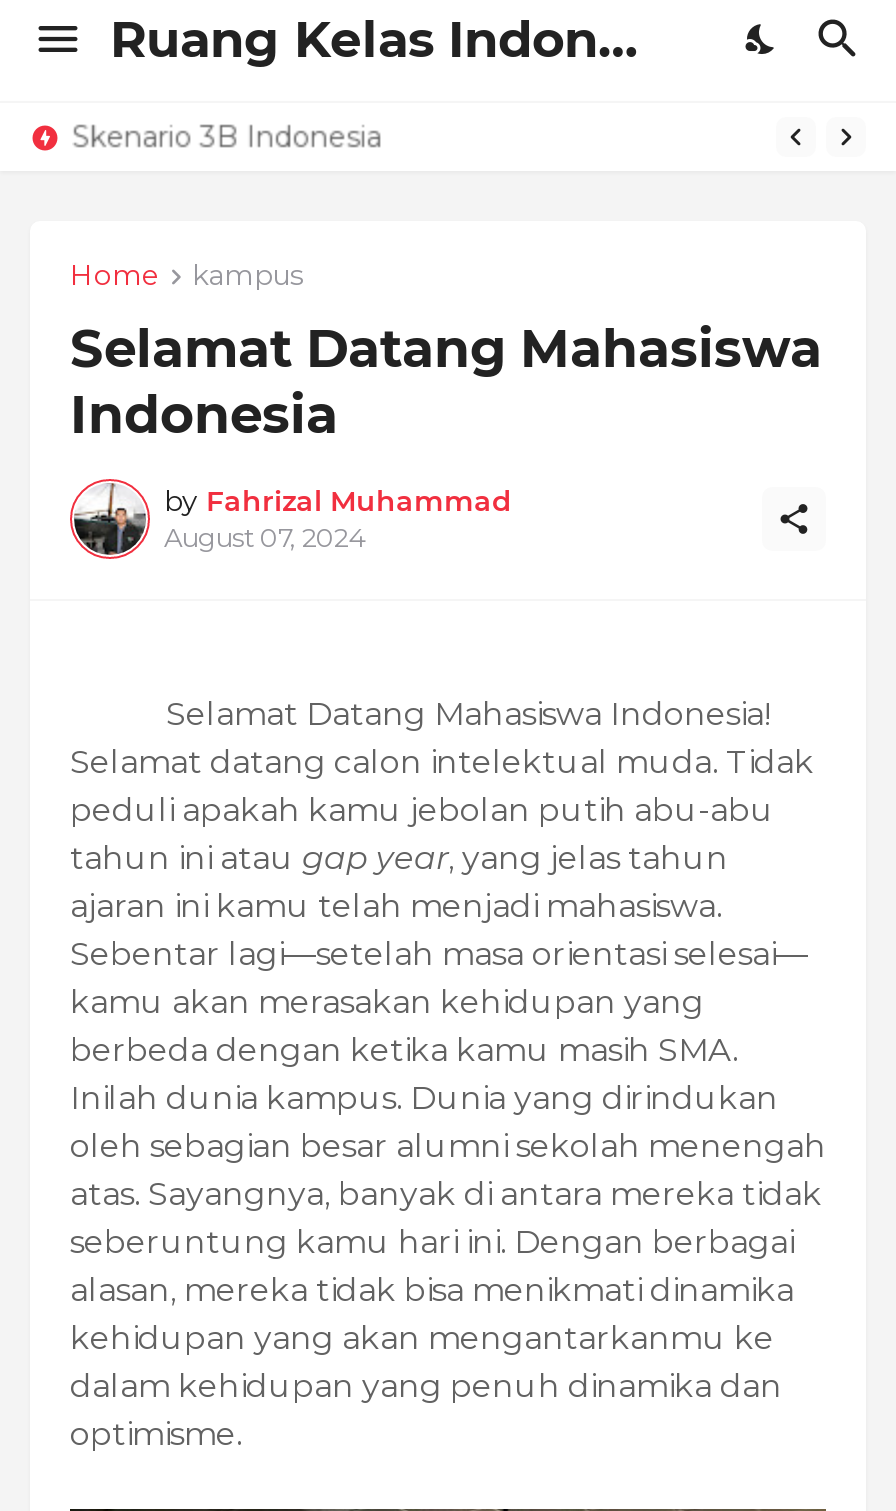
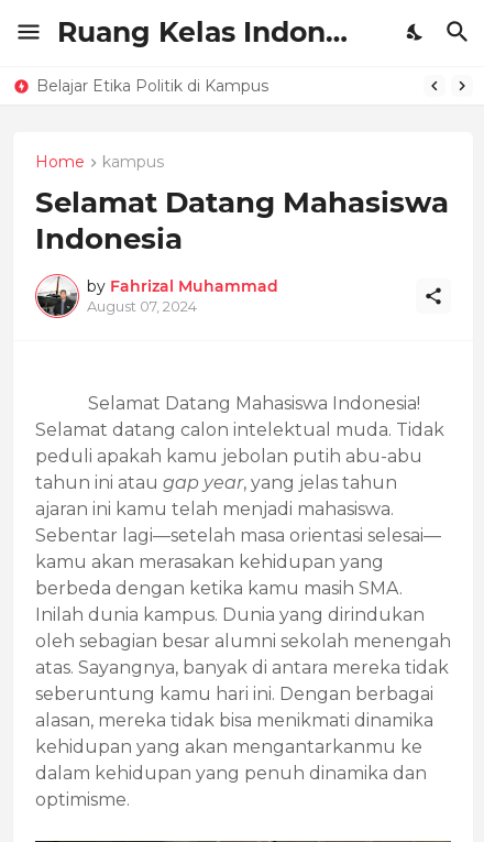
[72,119,382,155] Skenario 3B Indonesia -> [36,76,268,96] Belajar Etika Politik di Kampus

